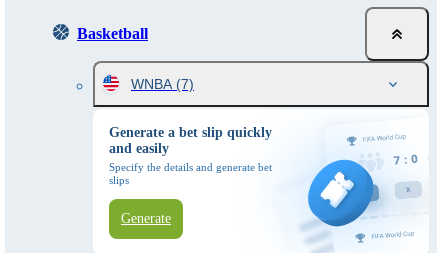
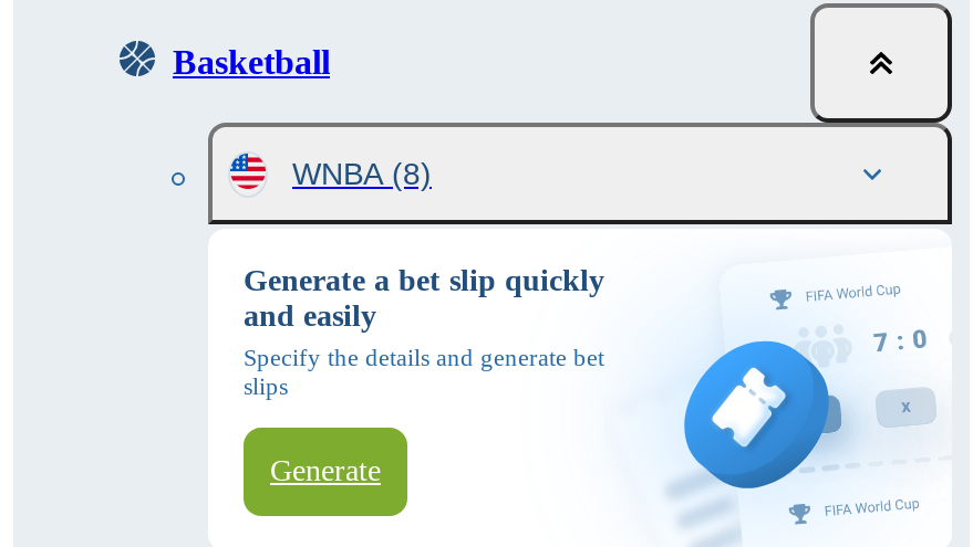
[131,76,194,92] WNBA (7) -> [292,156,432,191] WNBA (8)

